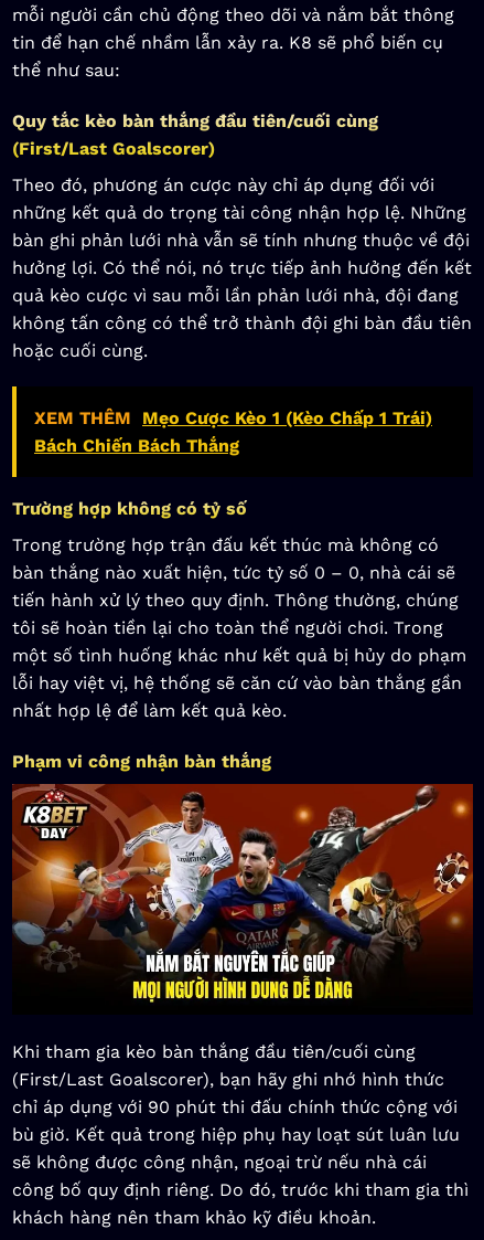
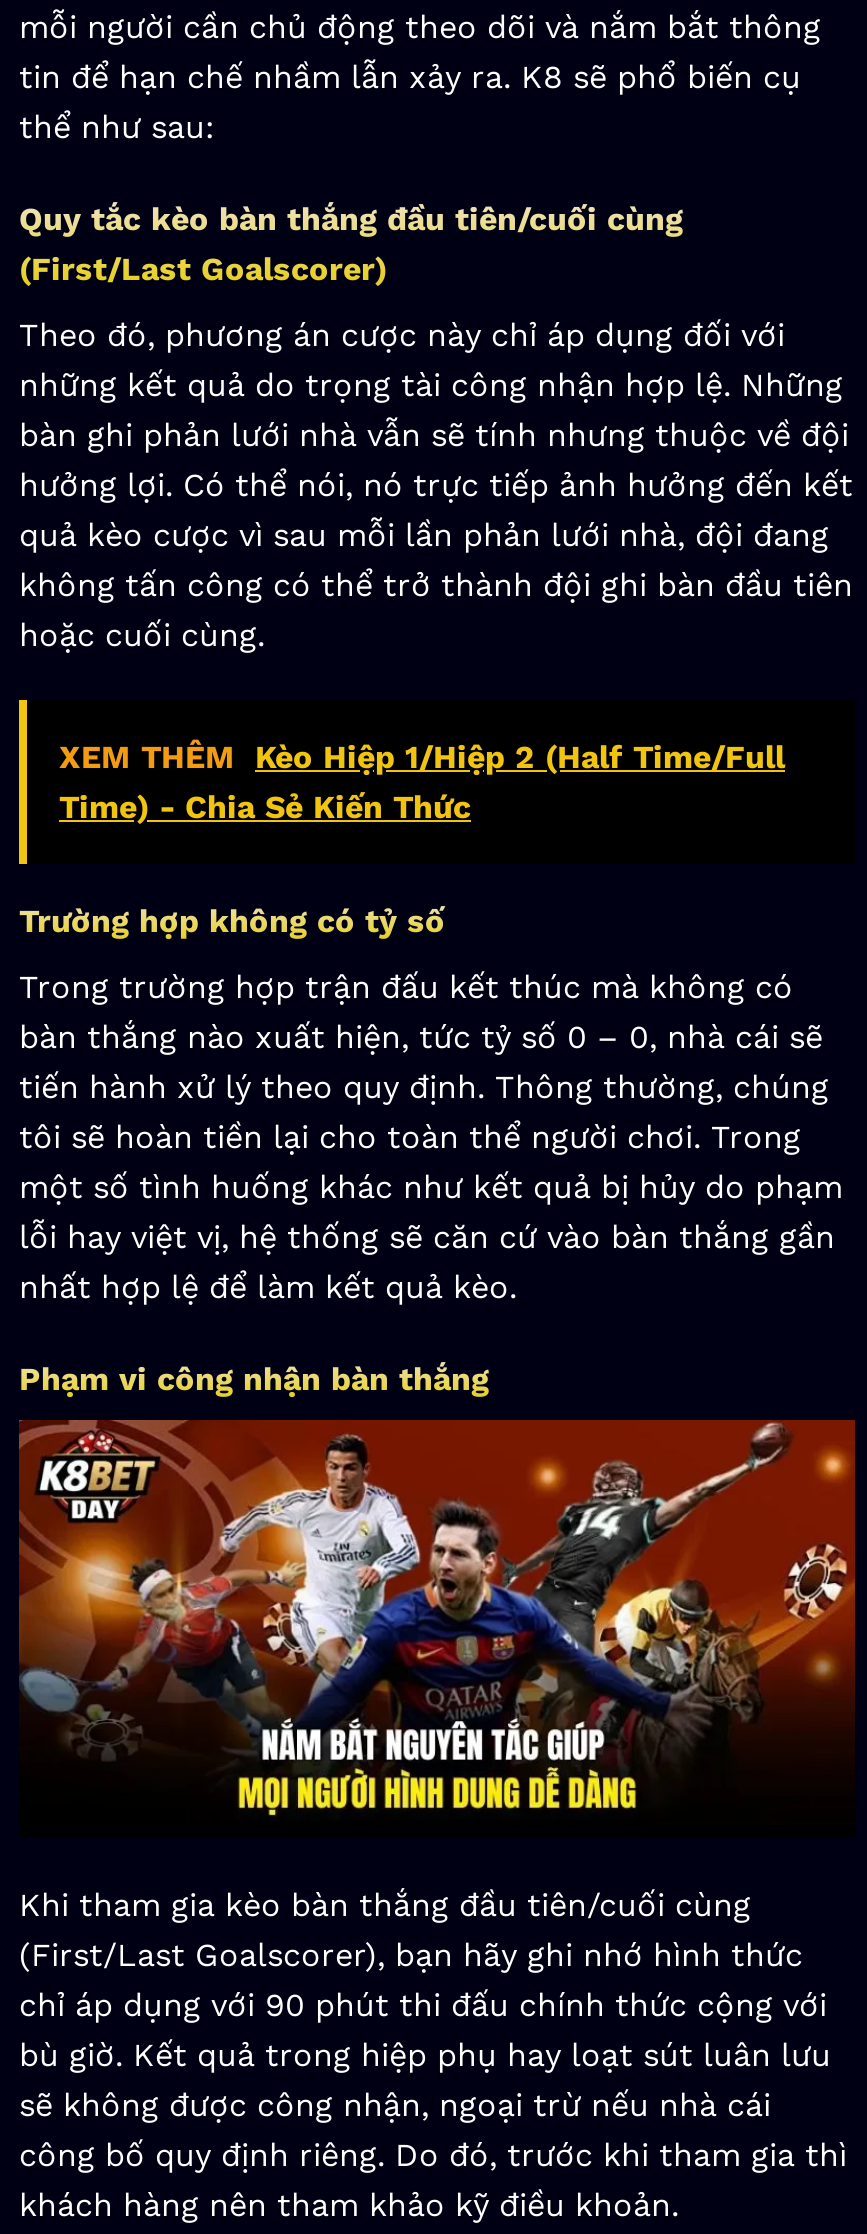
[34,408,432,456] XEM THÊM Mẹo Cược Kèo 1 (Kèo Chấp 1 Trái) | Bách Chiến Bách Thắng -> [59,739,785,827] XEM THÊM Kèo Hiệp 1/Hiệp 2 (Half Time/Full | Time) - Chia Sẻ Kiến Thức

